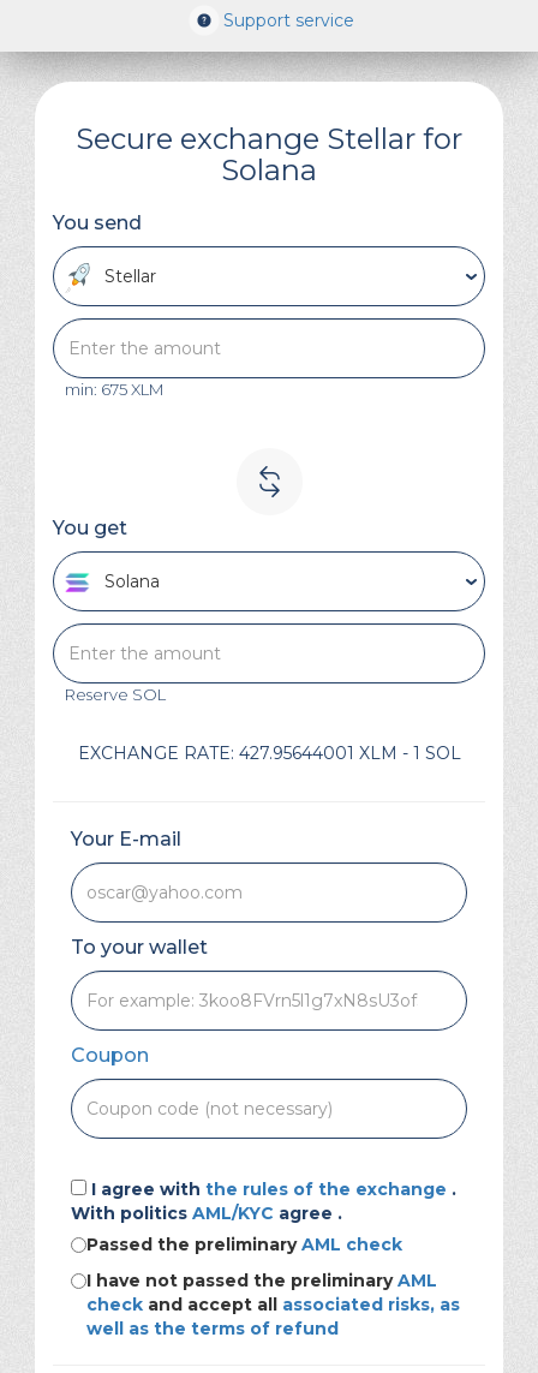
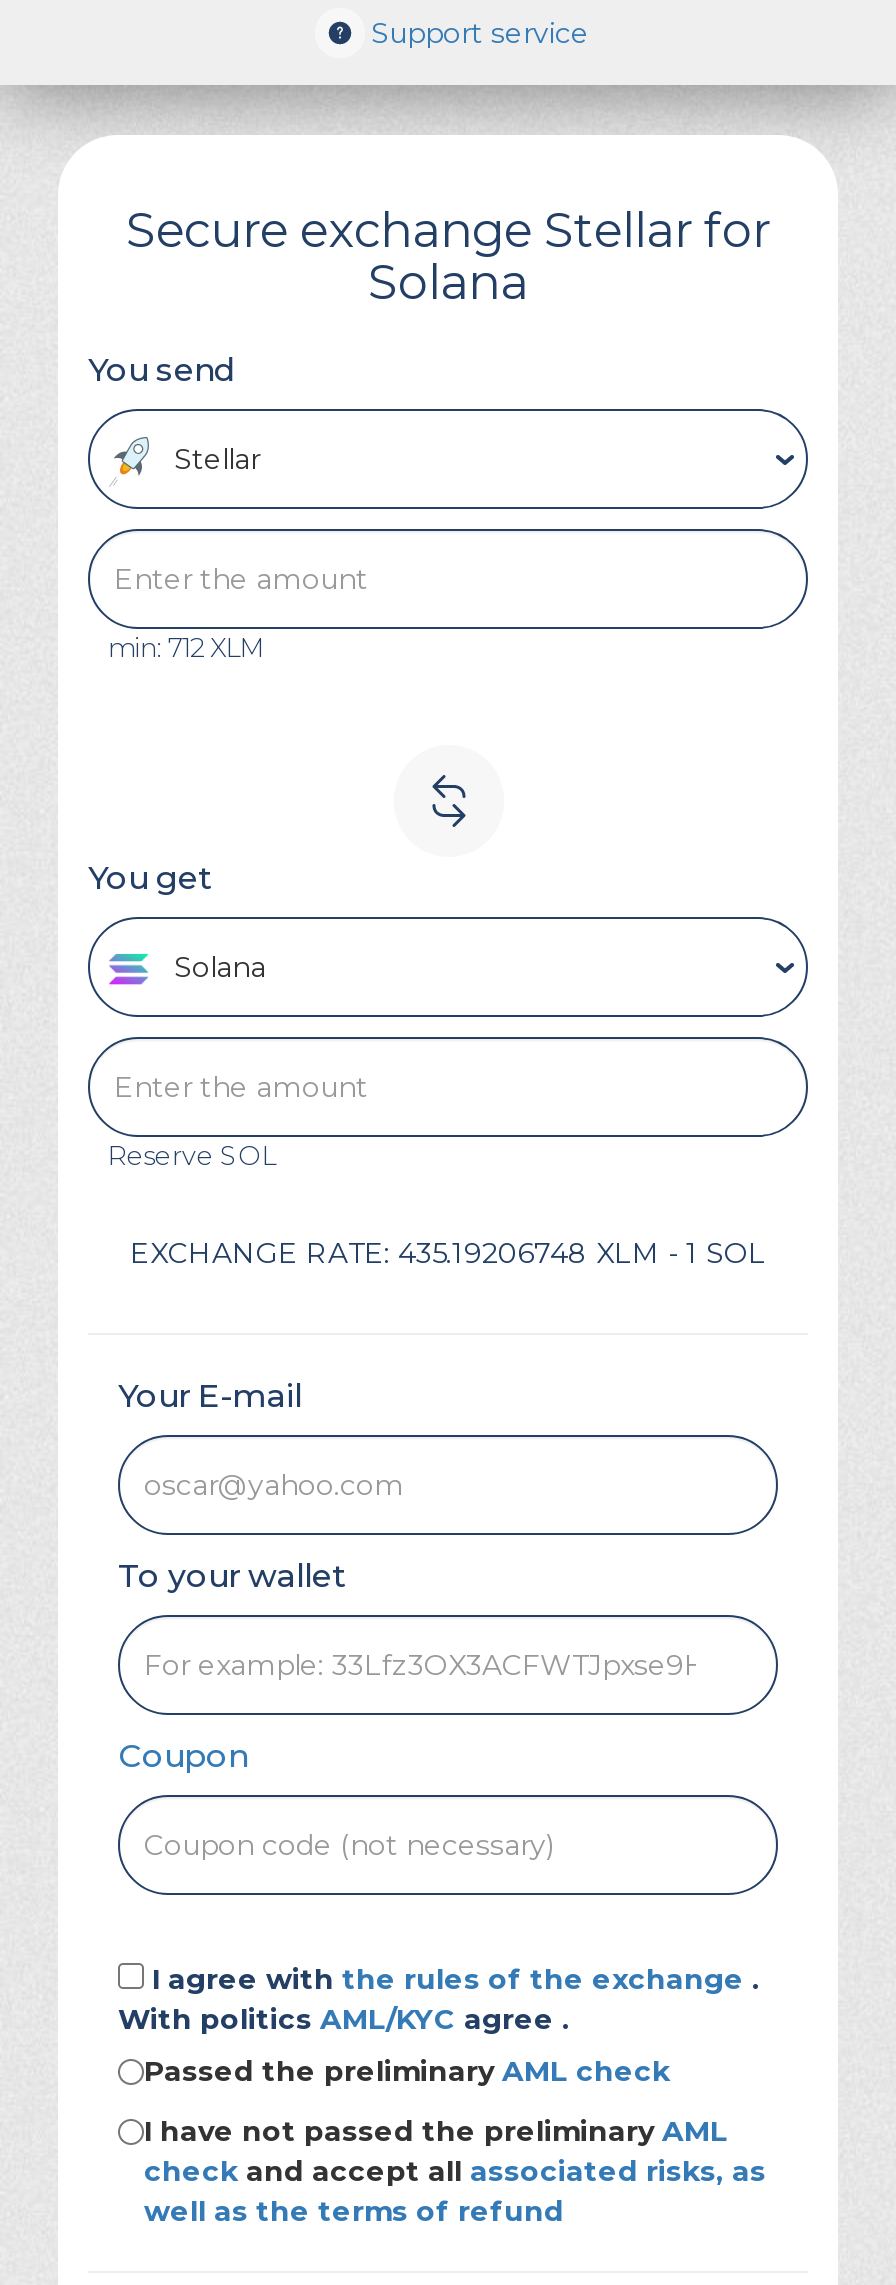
[65,380,163,399] min: 675 XLM -> [108,631,264,663] min: 712 XLM
[77,742,461,764] EXCHANGE RATE: 427.95644001 XLM - 1 SOL -> [130,1235,766,1271] EXCHANGE RATE: 435.19206748 XLM - 1 SOL

